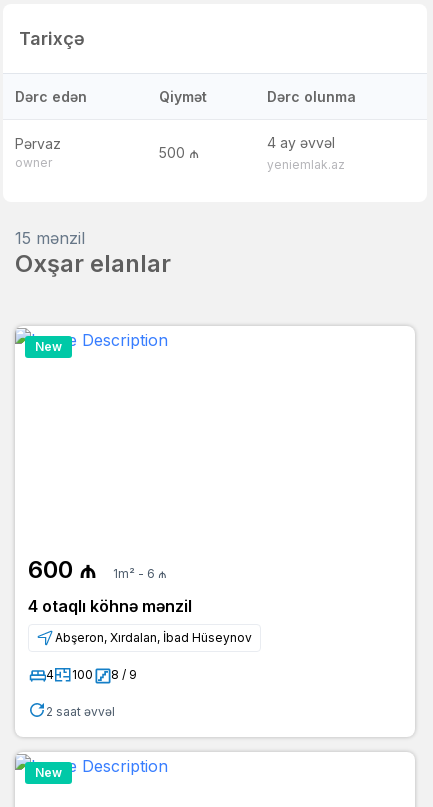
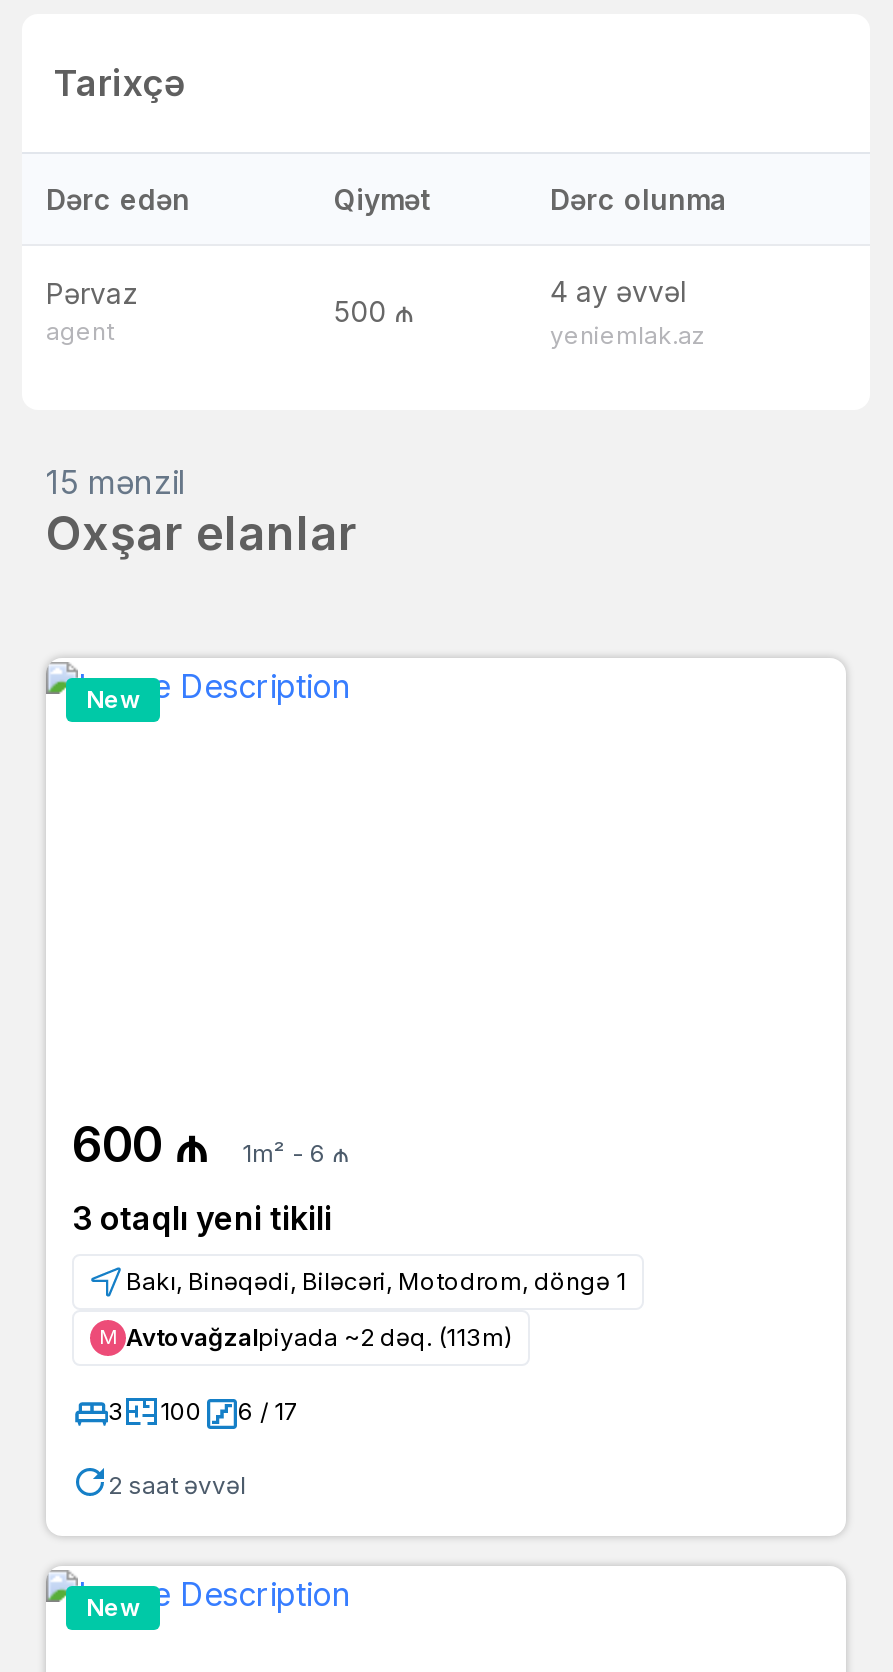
[15,155,52,170] owner -> [46,316,114,346] agent
[28,596,252,682] 4 otaqlı köhnə mənzil | Abşeron, Xırdalan, İbad Hüseynov | 4 -> [72,1198,626,1426] 3 otaqlı yeni tikili | Bakı, Binəqədi, Biləcəri, Motodrom, döngə 1 | Μ Avtovağzalpiyada ~2 dəq. (113m) | 3
[111,667,137,682] 8 / 9 -> [238,1396,300,1426] 6 / 17

